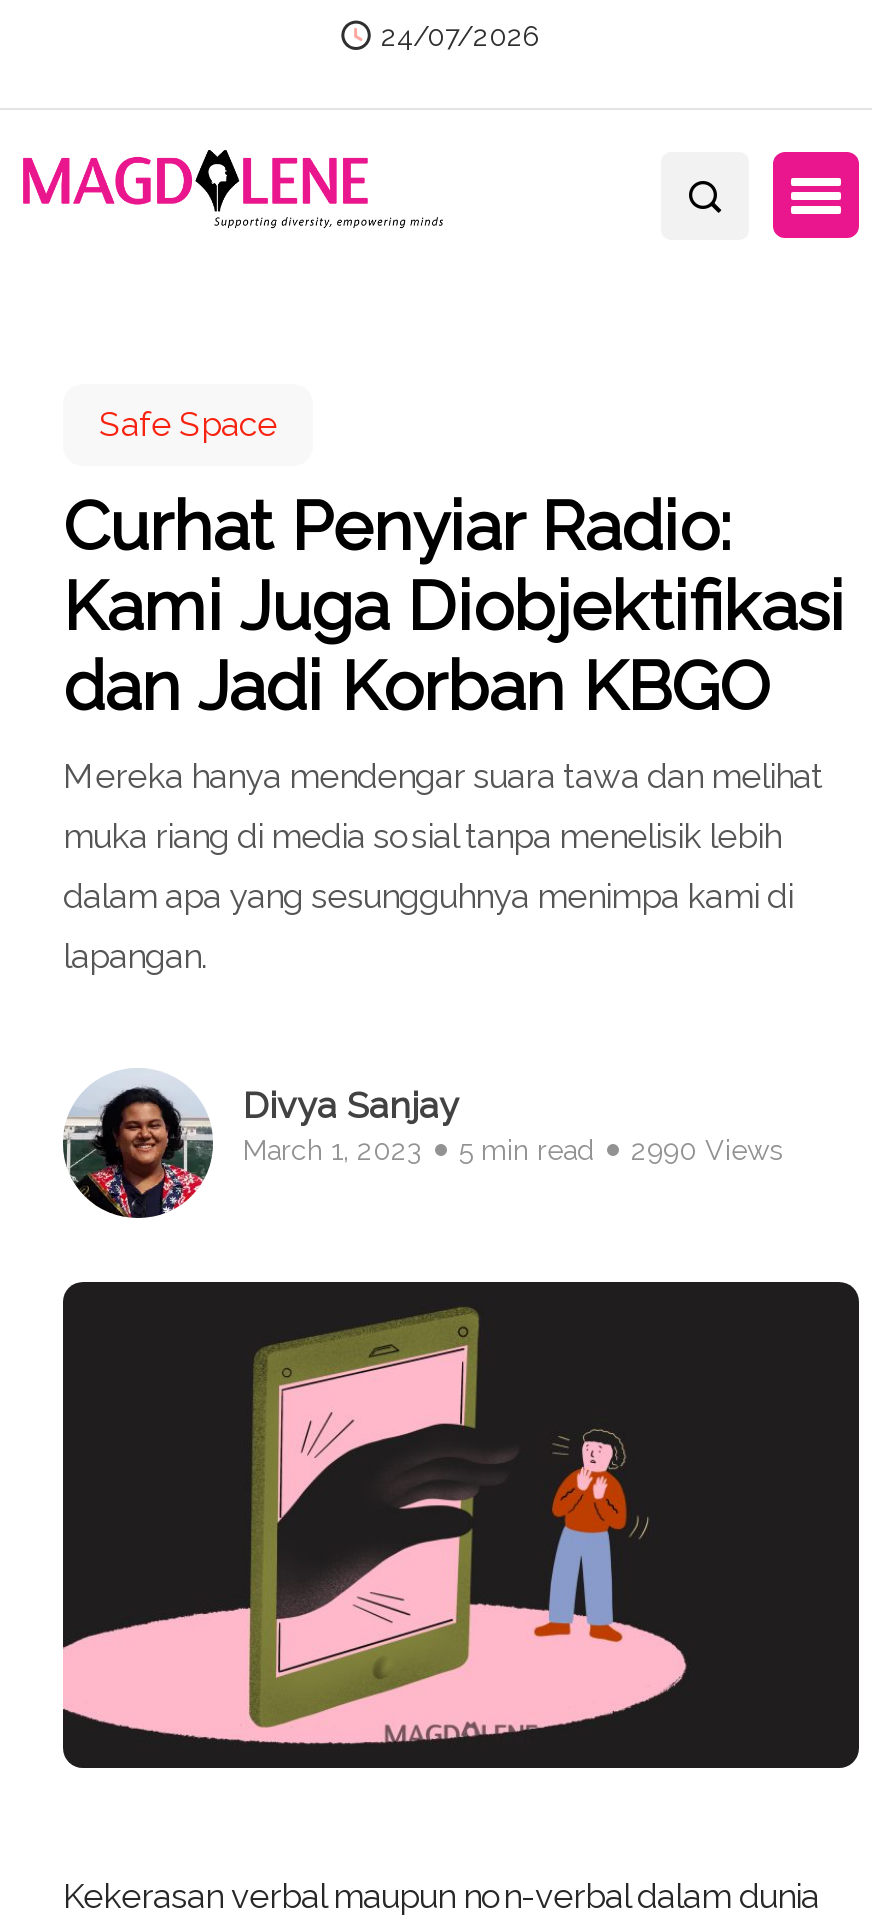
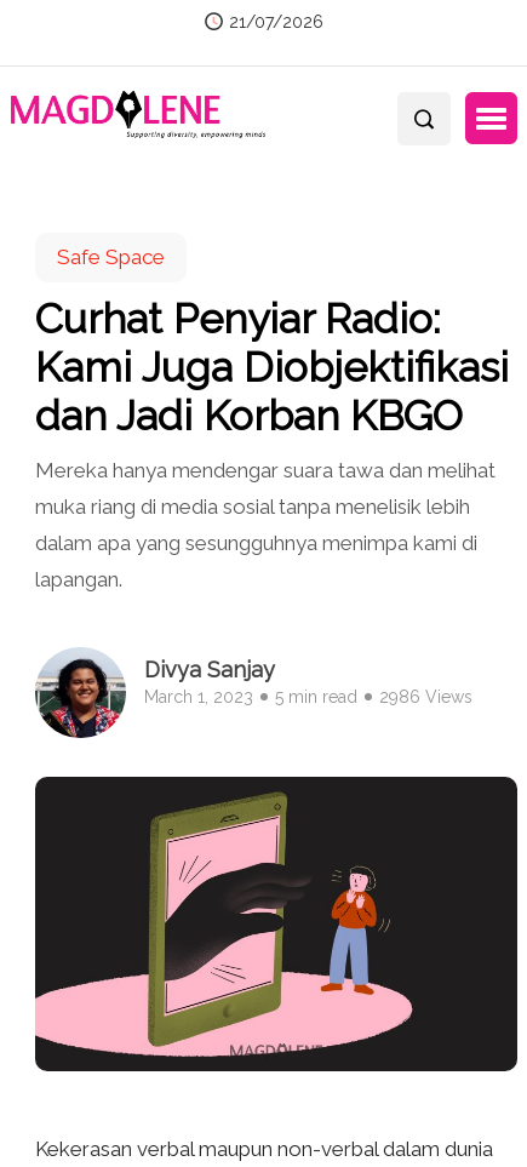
[381,20,541,52] 24/07/2026 -> [229,12,323,32] 21/07/2026
[243,1133,783,1165] March 1, 2023 5 min read 2990 Views -> [144,687,472,706] March 1, 2023 5 min read 2986 Views

